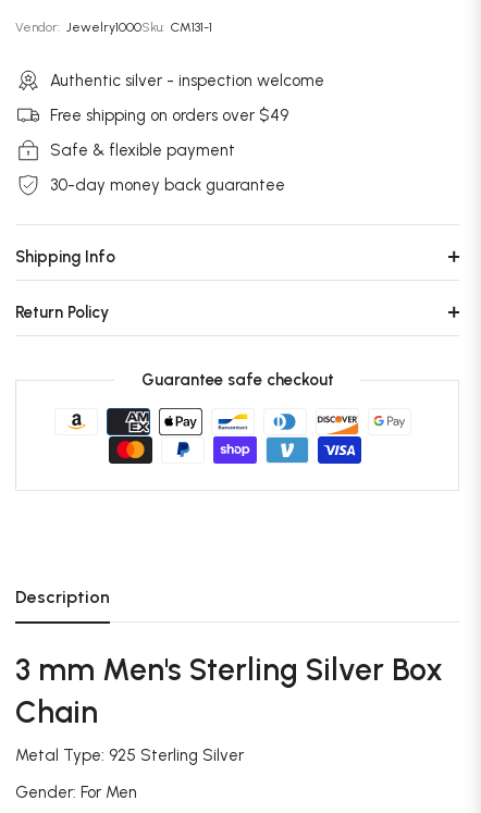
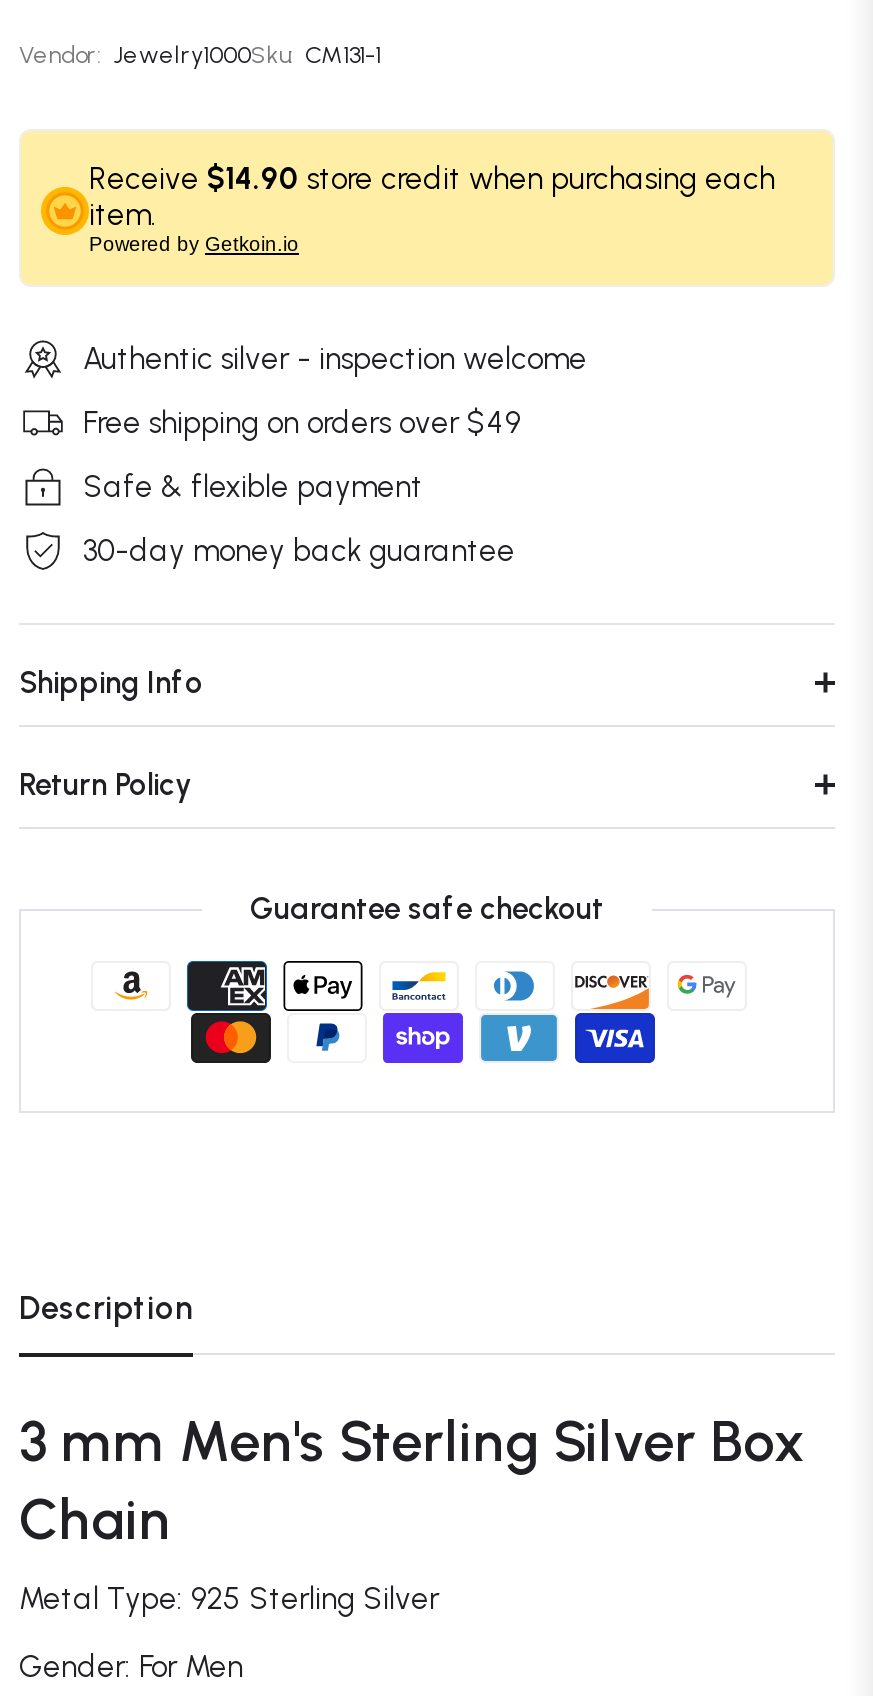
none -> [19,129,835,287] [image] | Receive $14.90 store credit when purchasing each | item. | Powered by Getkoin.io

